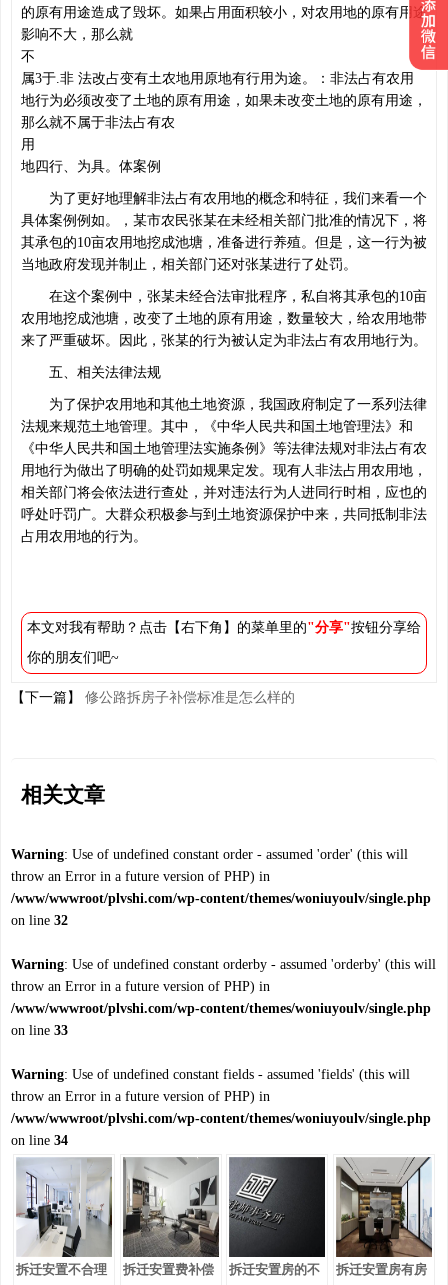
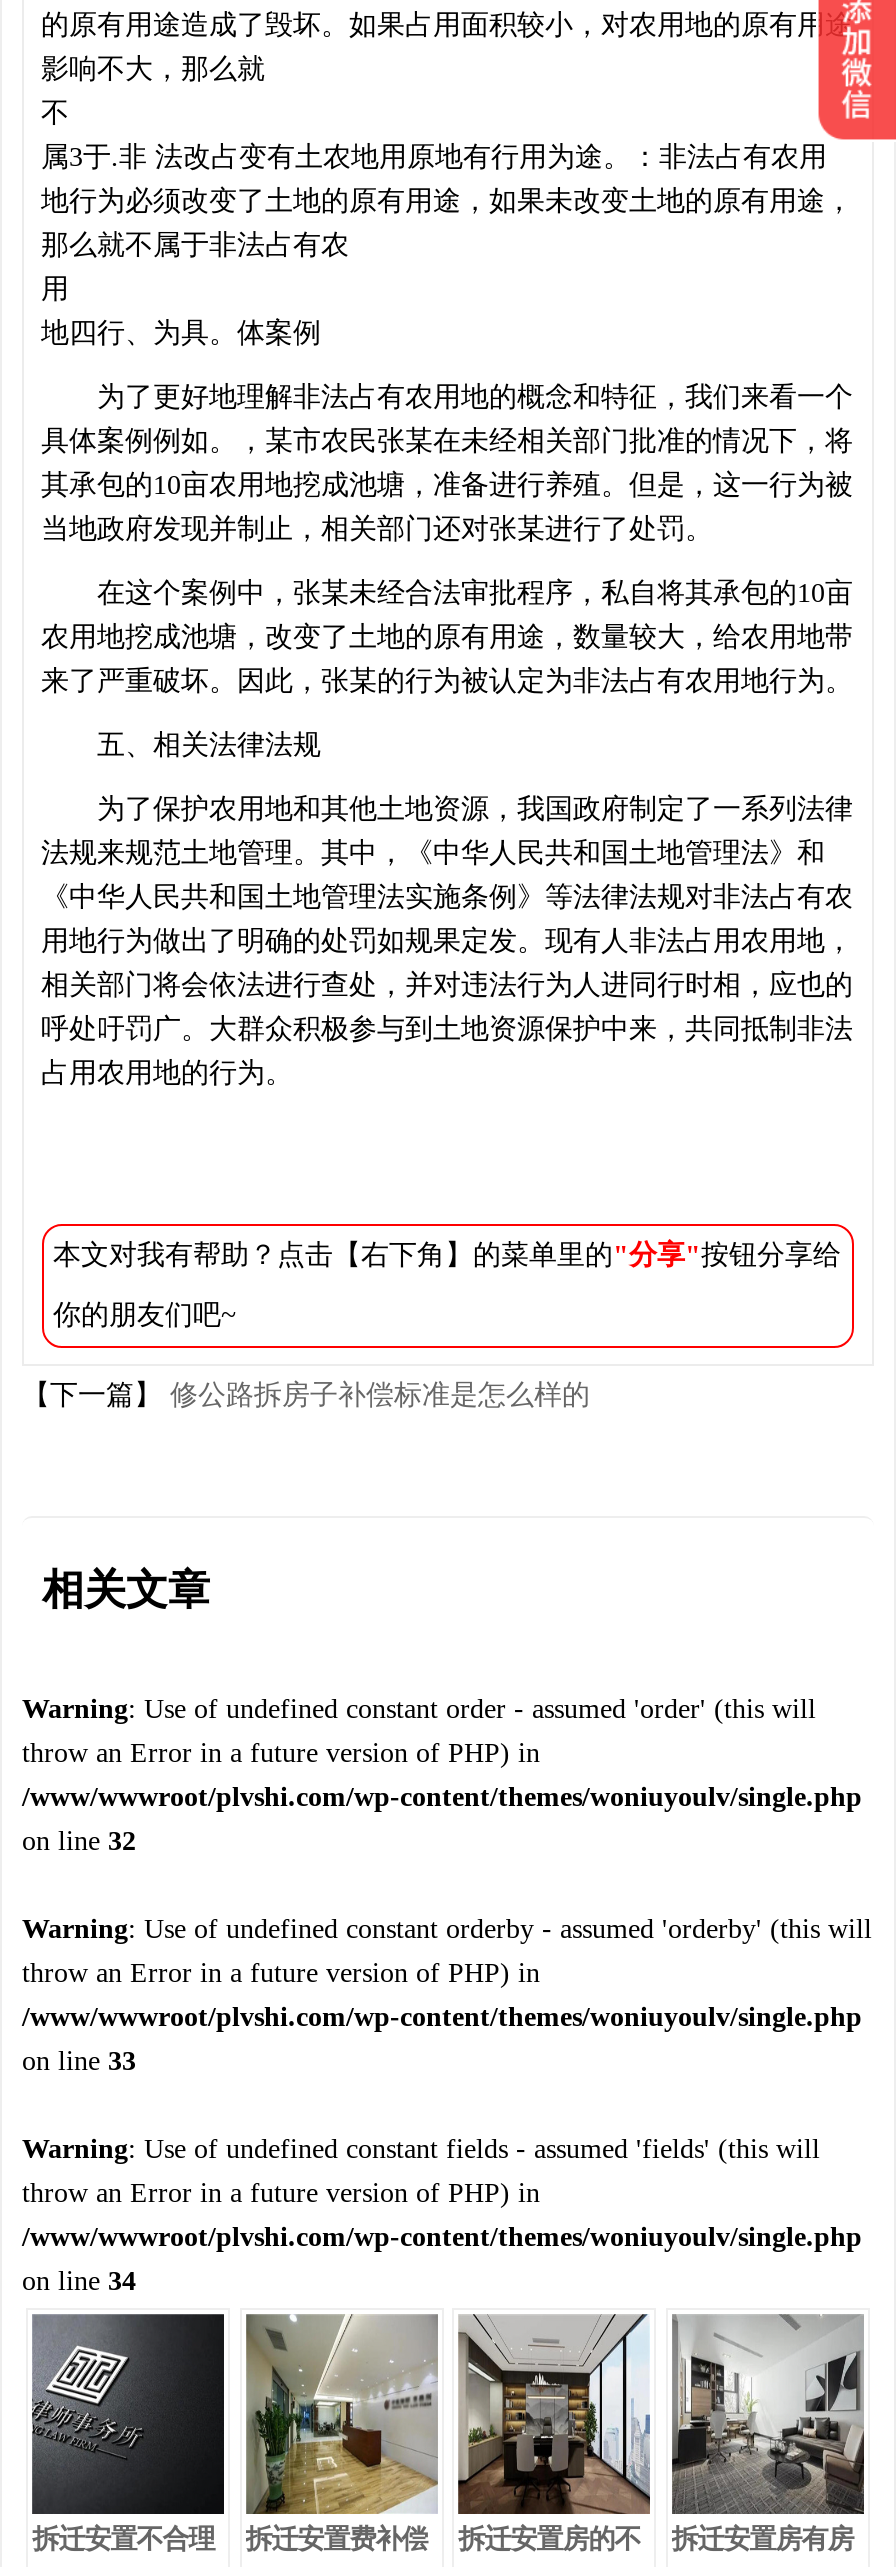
[16,1158,113,1257] [image] -> [30,2314,226,2516] [image]
[122,1157,220,1258] [image] -> [246,2314,438,2516] [image]
[229,1157,326,1258] [image] -> [458,2314,652,2516] [image]
[336,1158,432,1258] [image] -> [672,2314,864,2516] [image]

